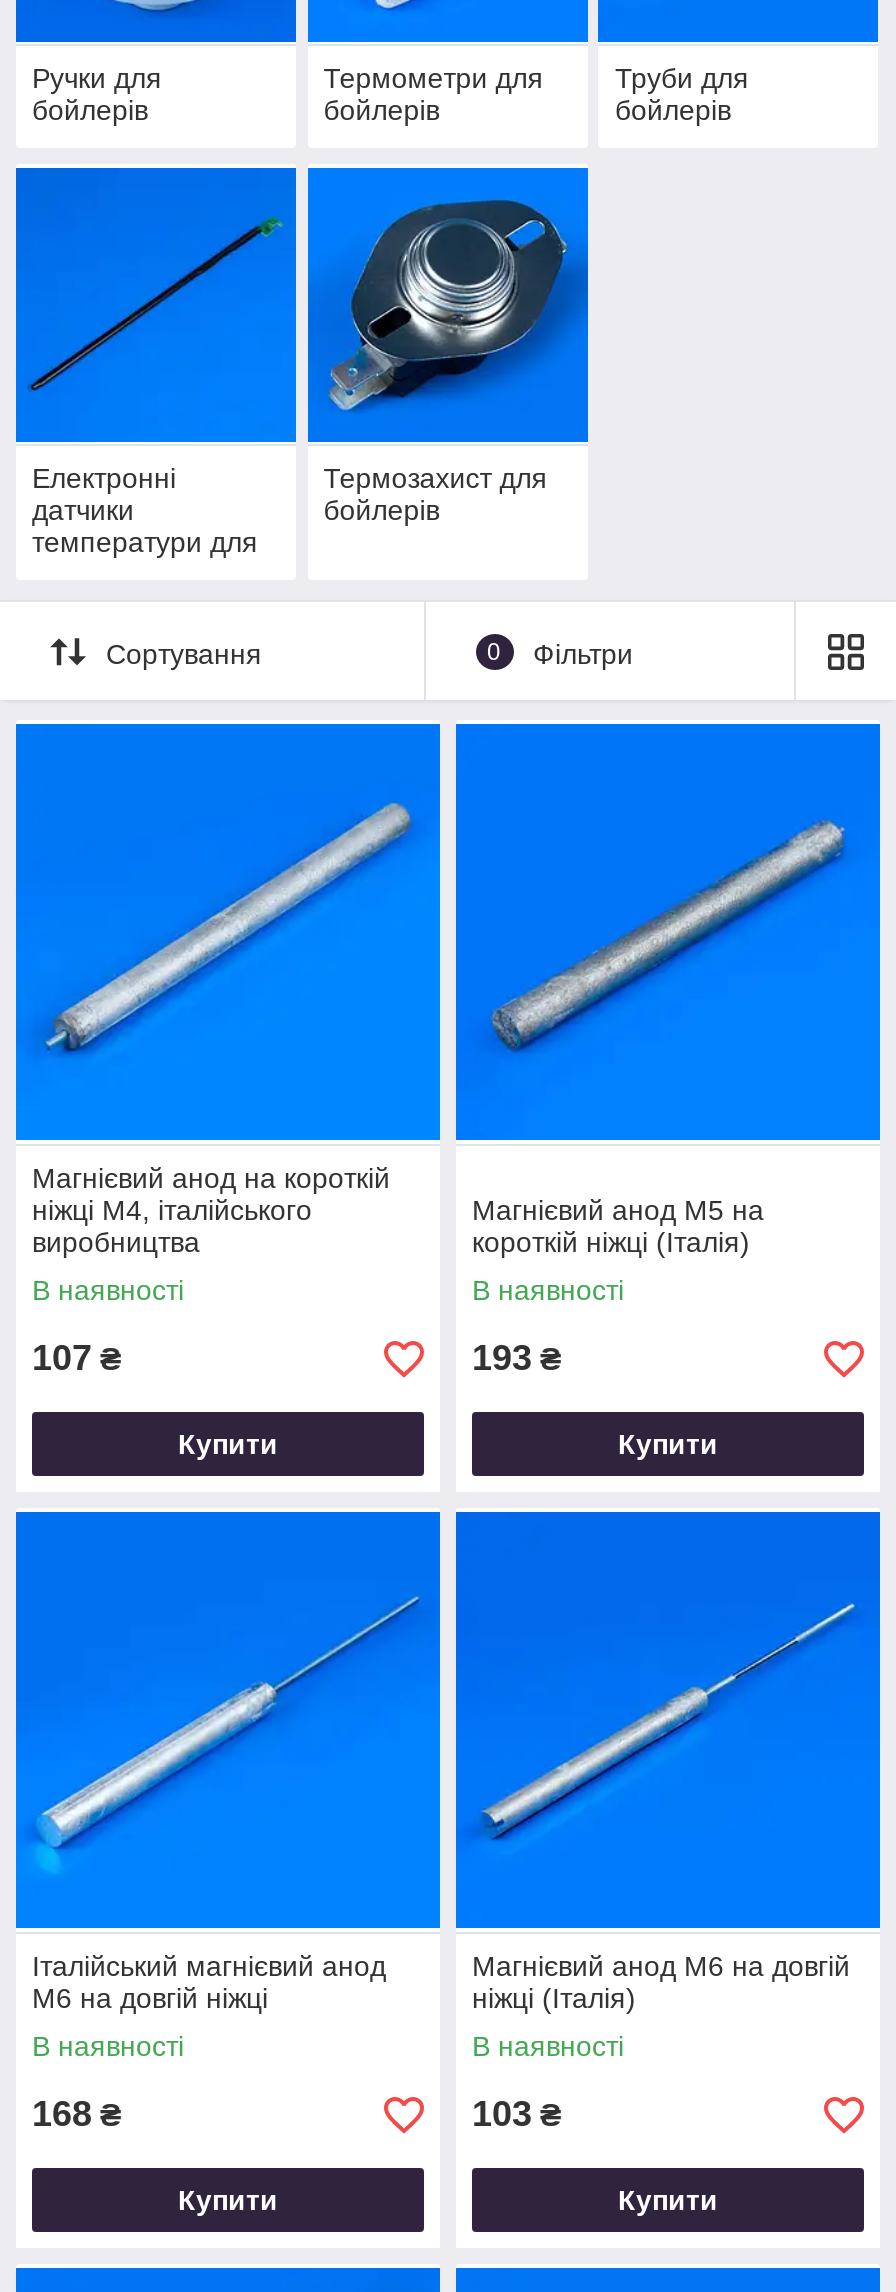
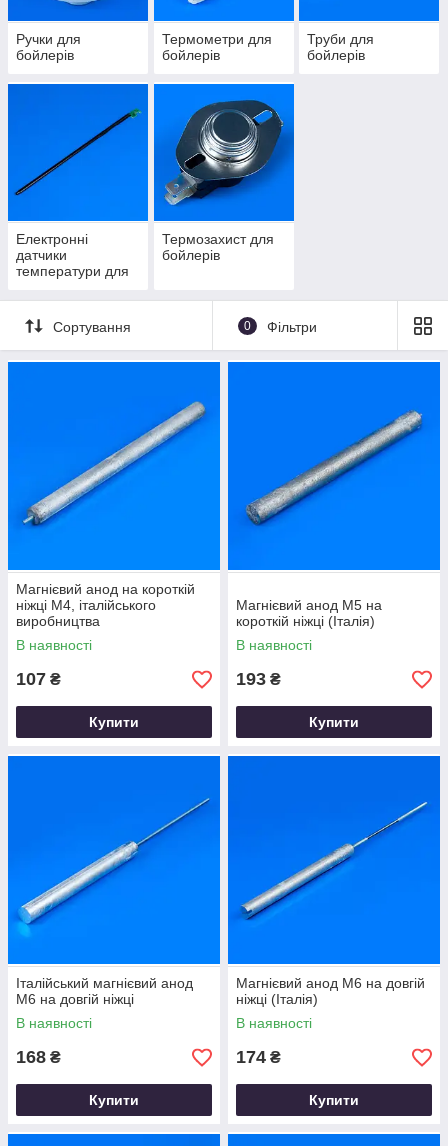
[472,2094,562,2134] 103 ₴ -> [236,1047,281,1067] 174 ₴

